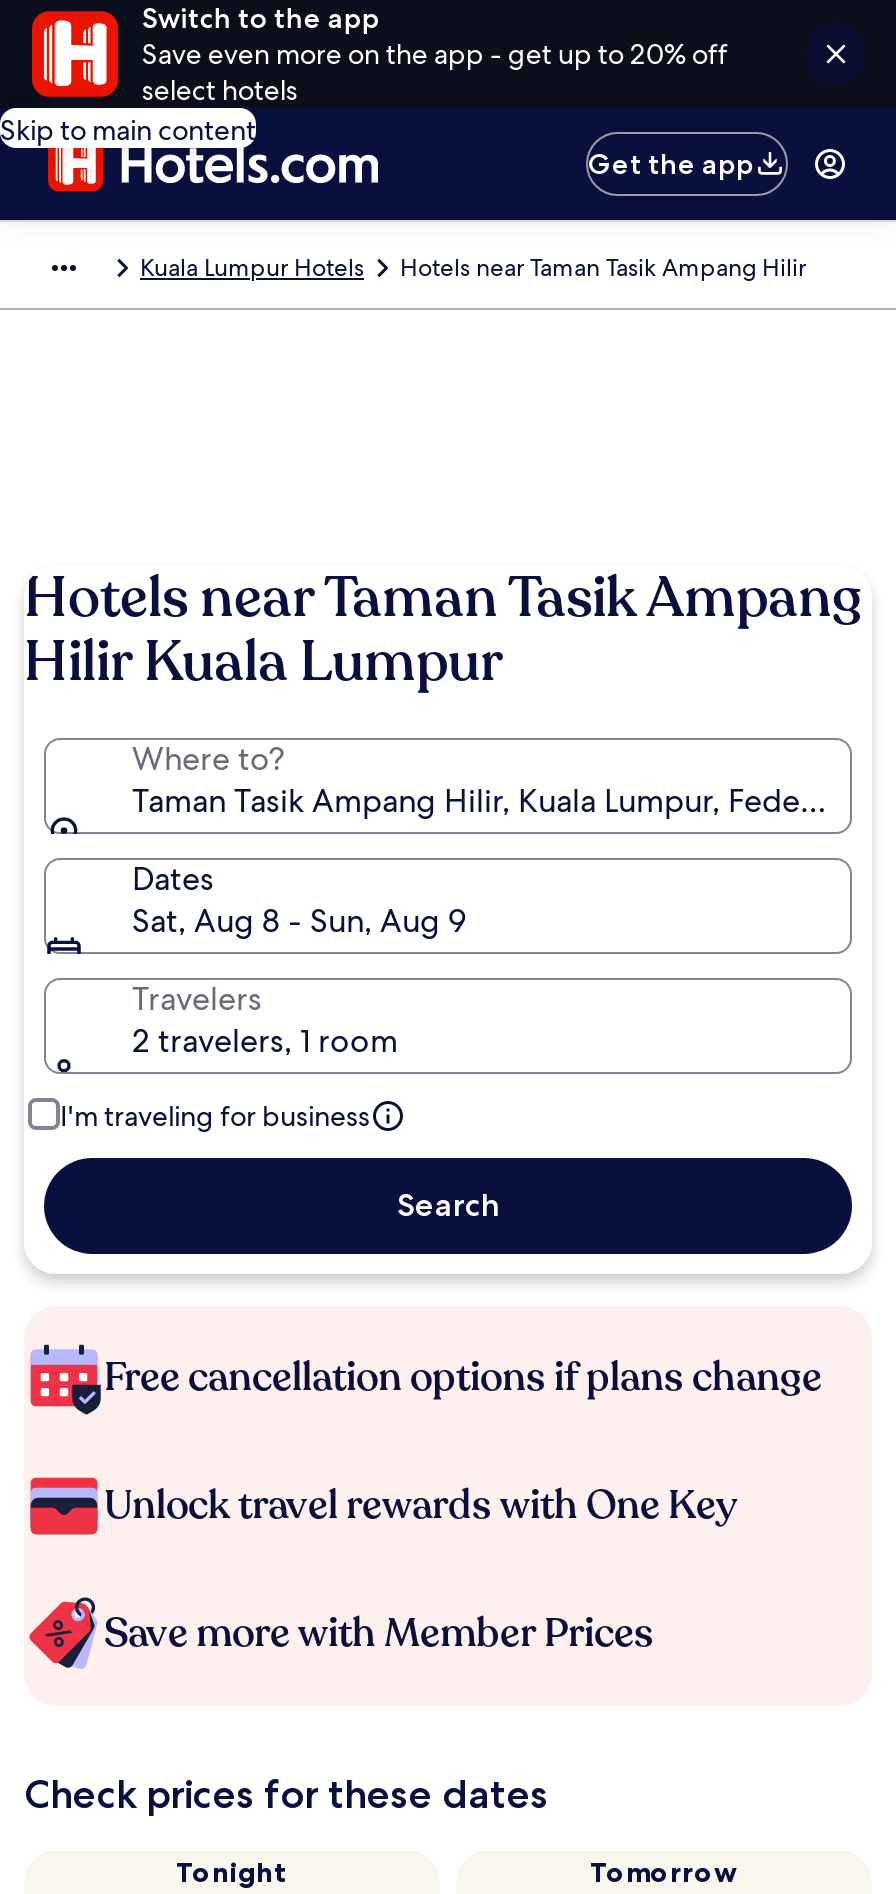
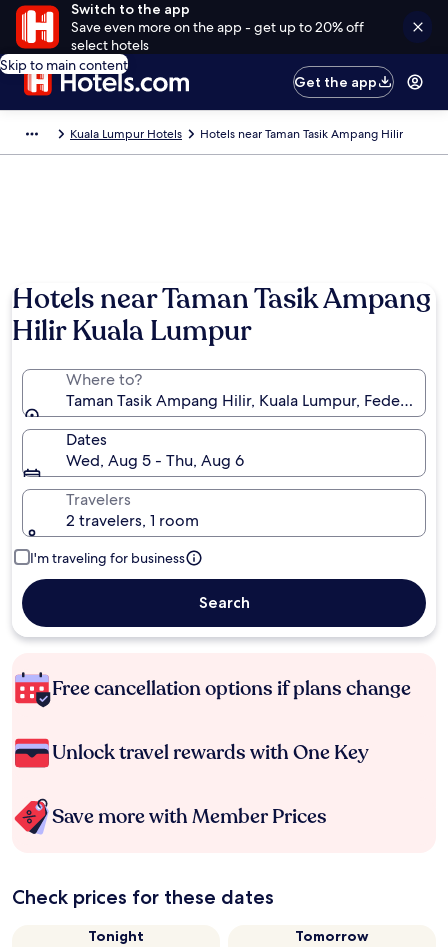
[132,900,466,942] Sat, Aug 8 - Sun, Aug 9 -> [66,450,244,471] Wed, Aug 5 - Thu, Aug 6

